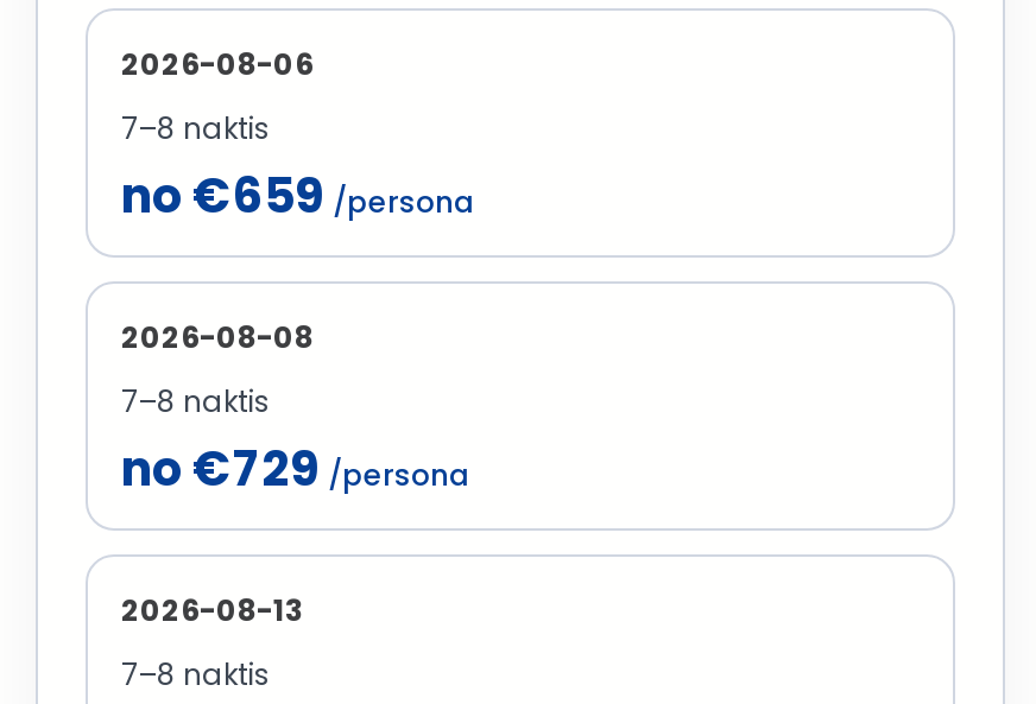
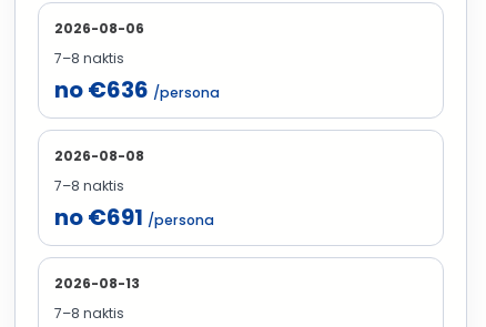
[121,163,475,229] no €659 /persona -> [54,74,220,105] no €636 /persona
[121,436,470,502] no €729 /persona -> [54,202,214,233] no €691 /persona

